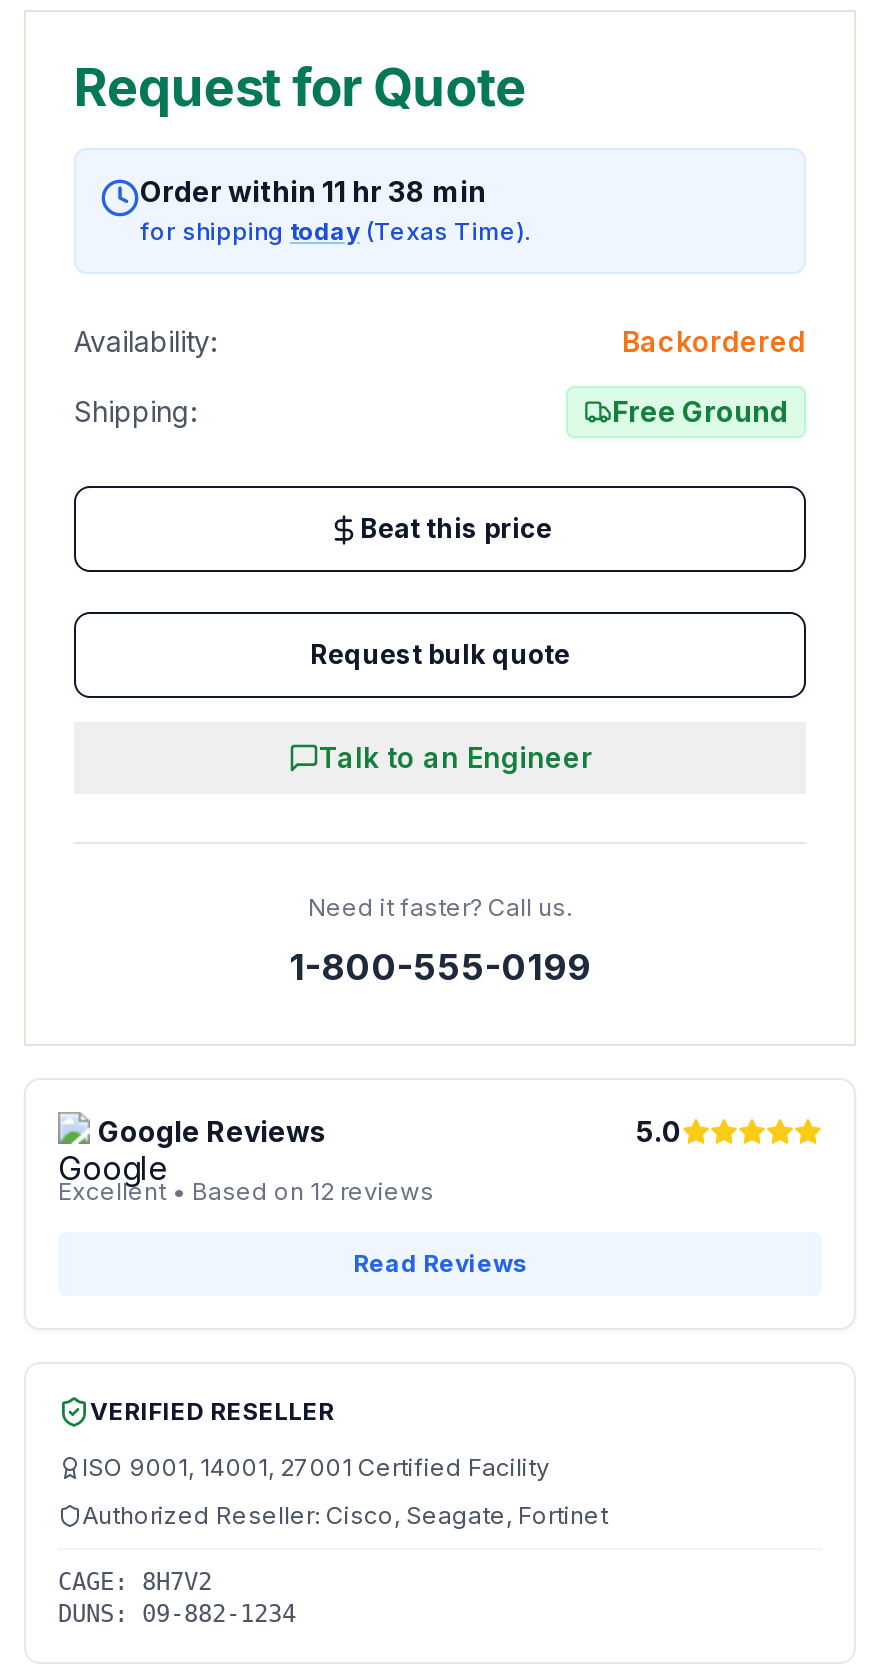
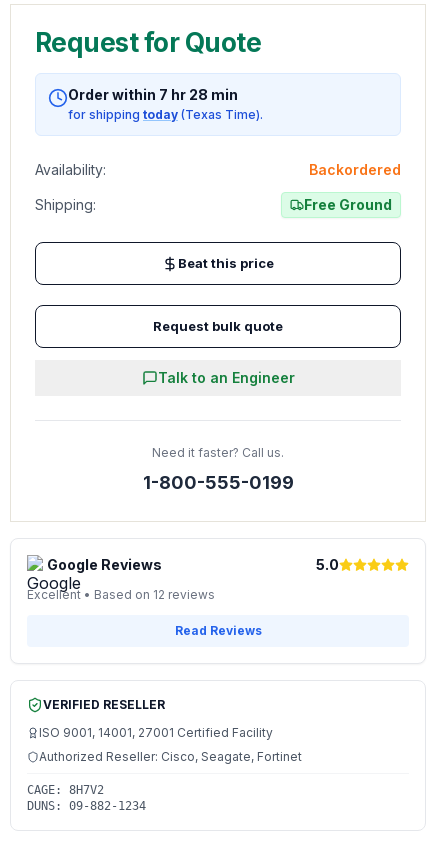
[140,175,486,209] Order within 11 hr 38 min -> [68,86,238,103] Order within 7 hr 28 min

